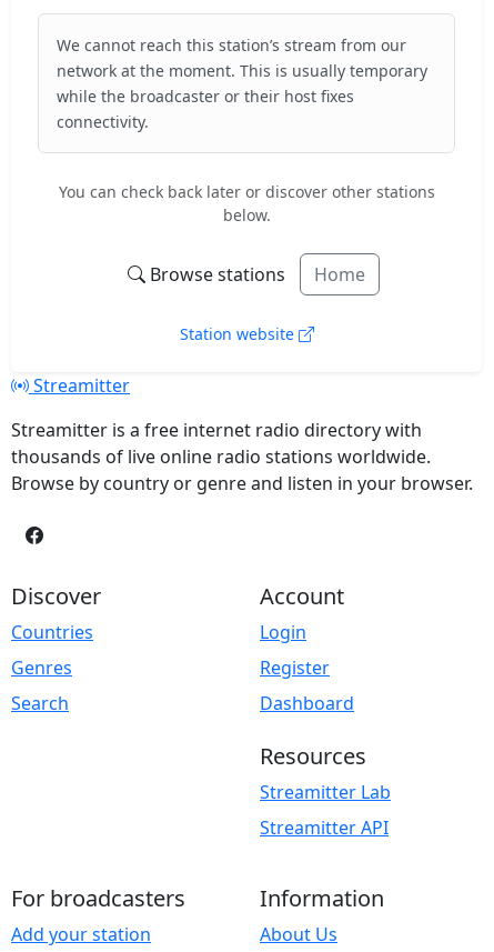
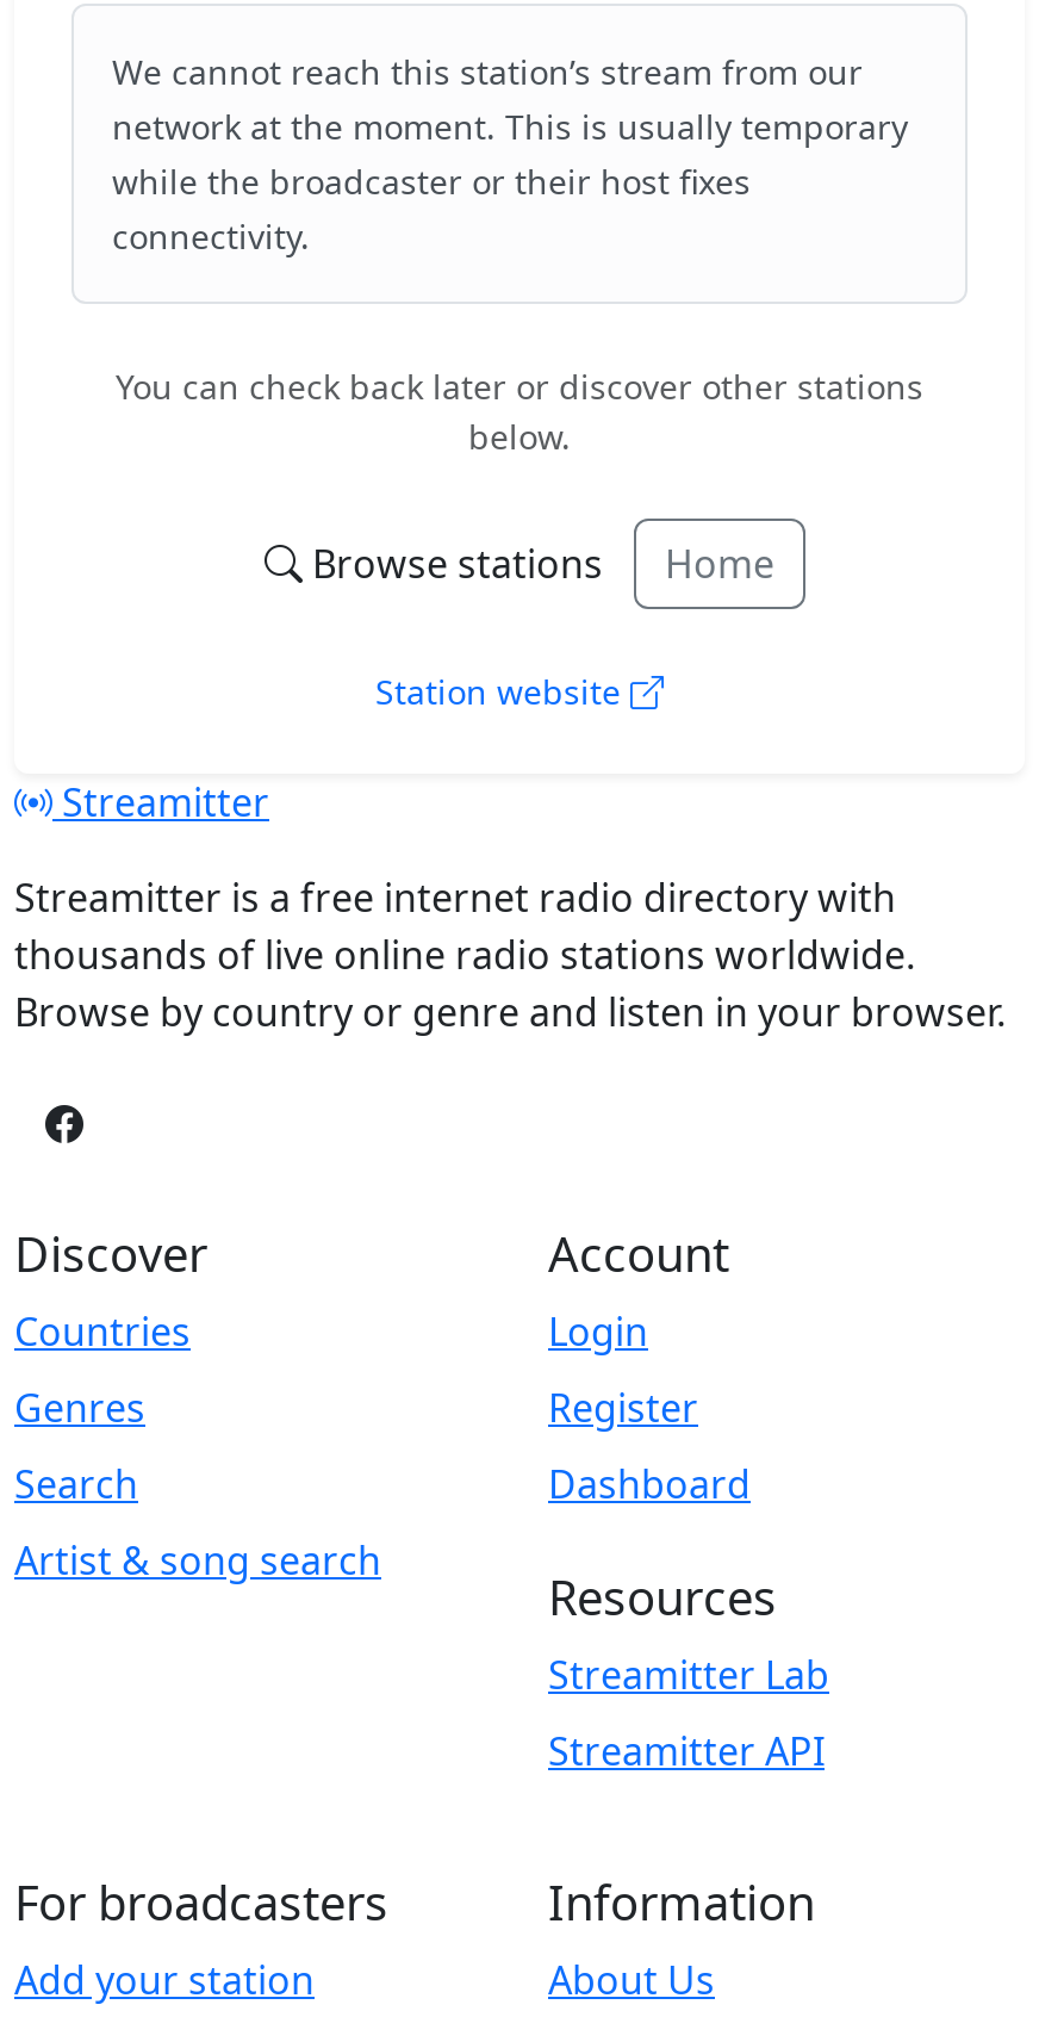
none -> [14,1534,381,1587] Artist & song search

